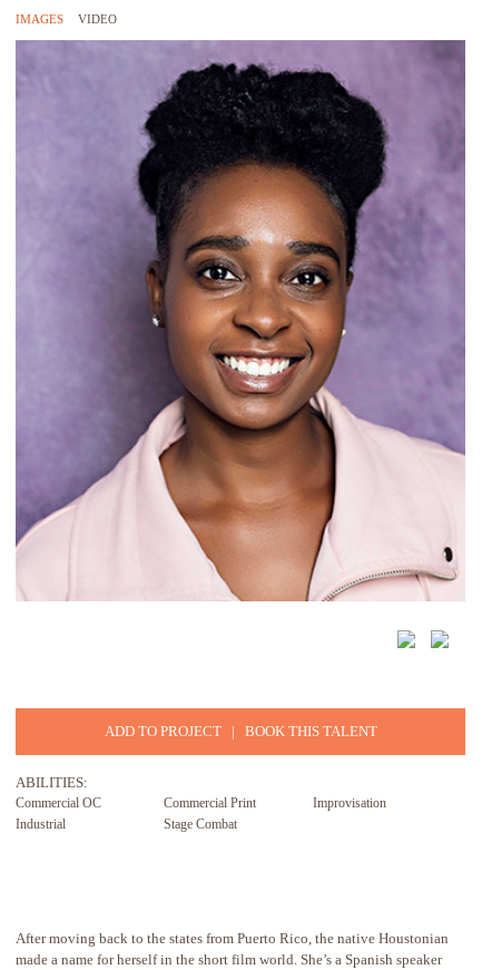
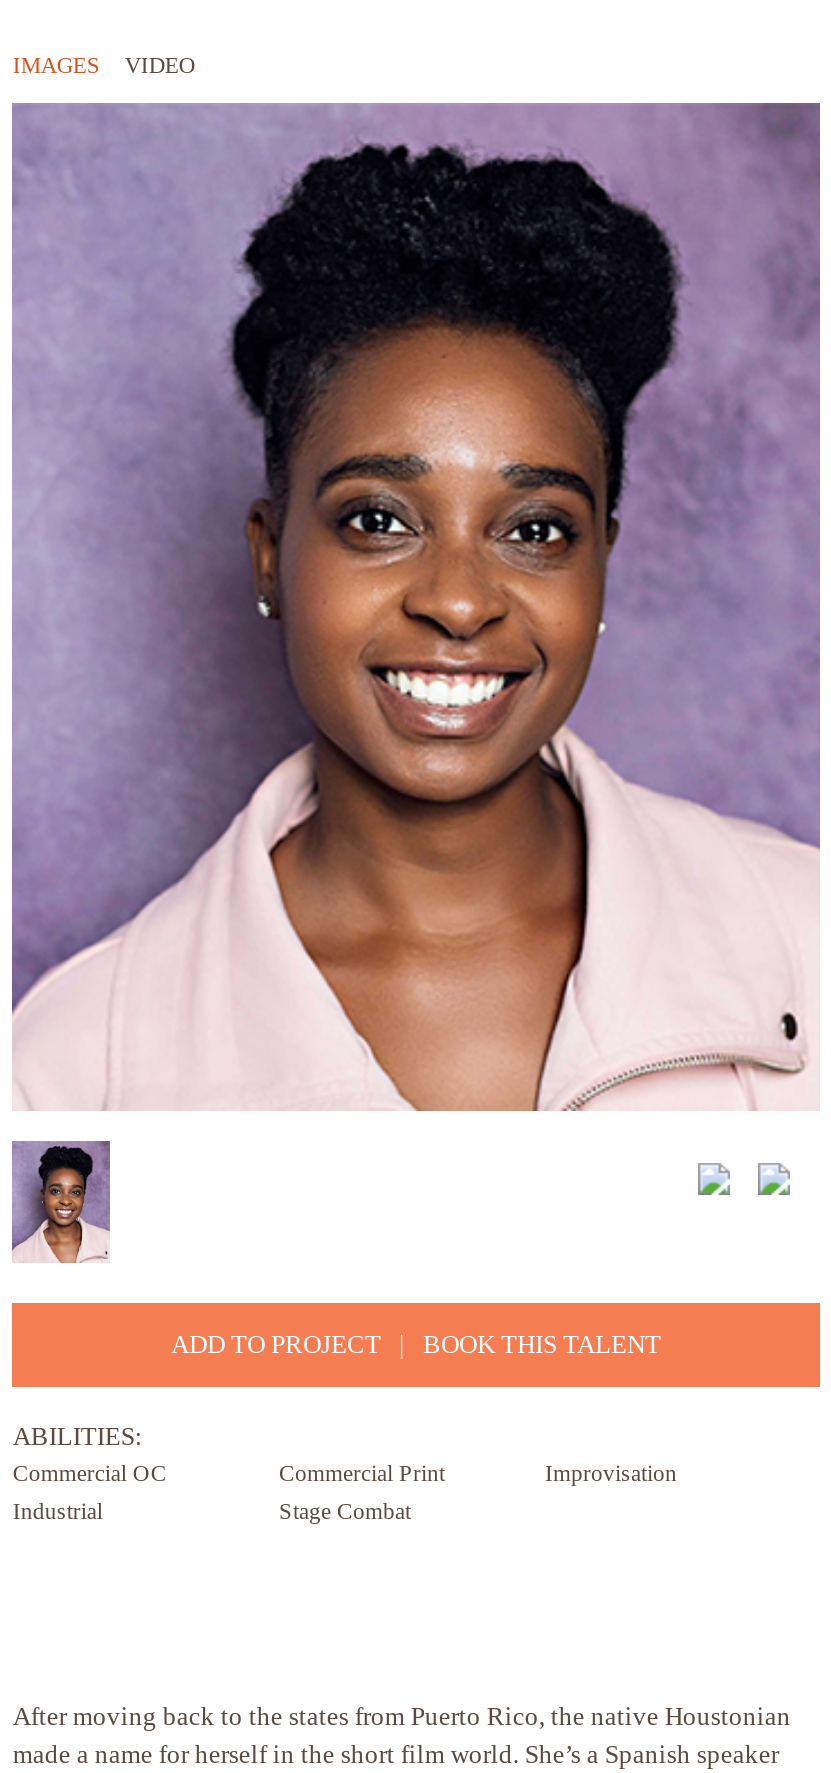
none -> [10,1139,112,1265] [image]

